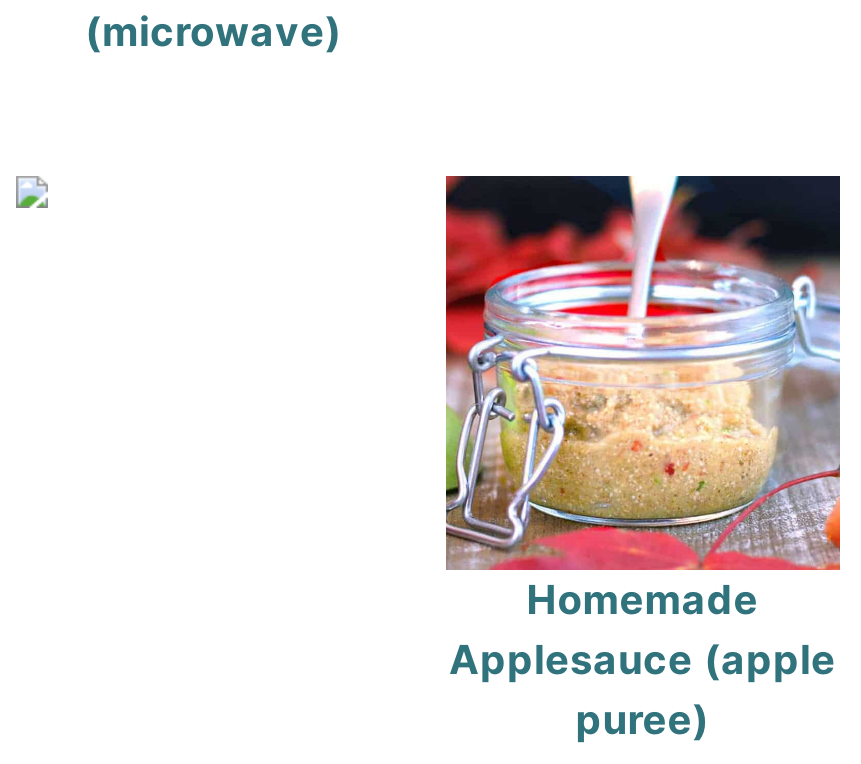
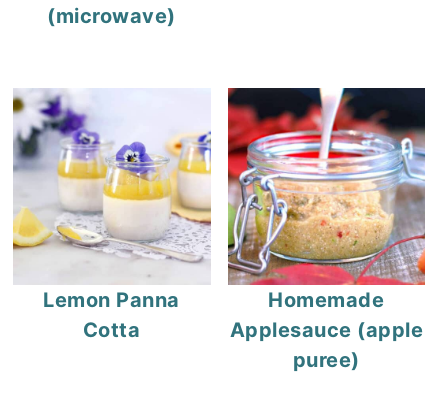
none -> [12,88,212,342] [image] | Lemon Panna | Cotta

